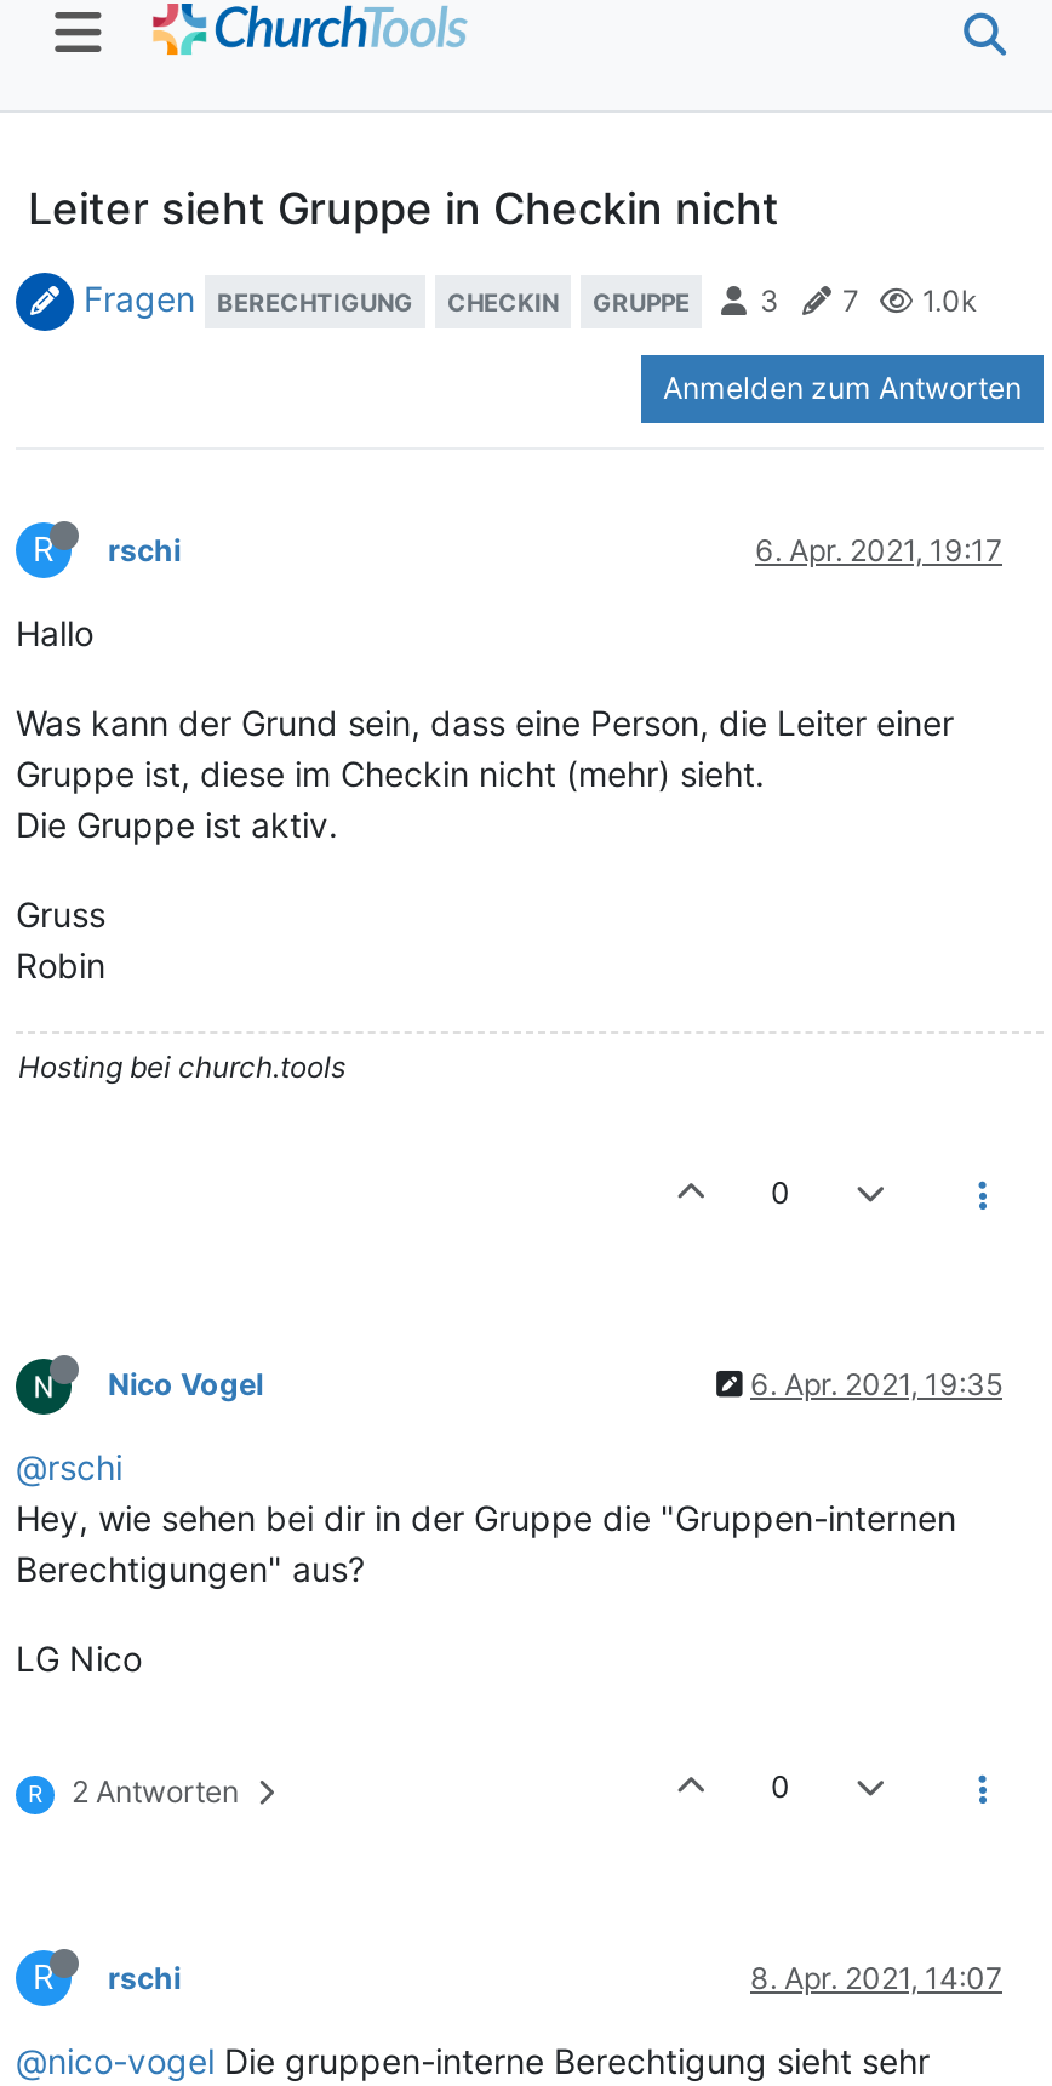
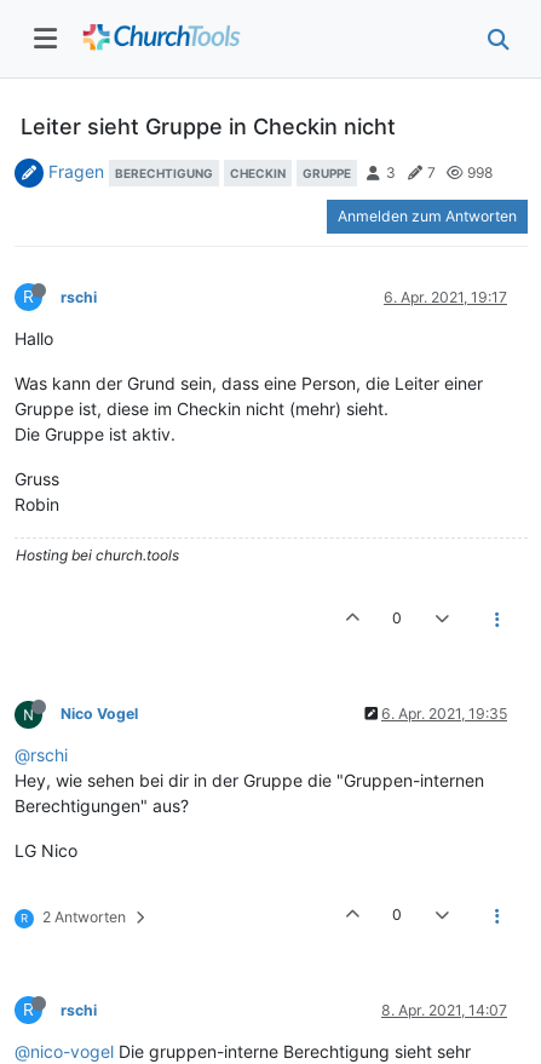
[760,282,978,318] 3 7 1.0k -> [386,163,493,181] 3 7 998

